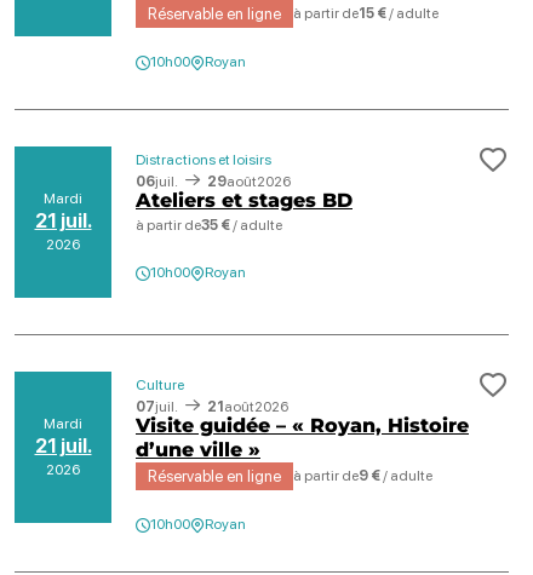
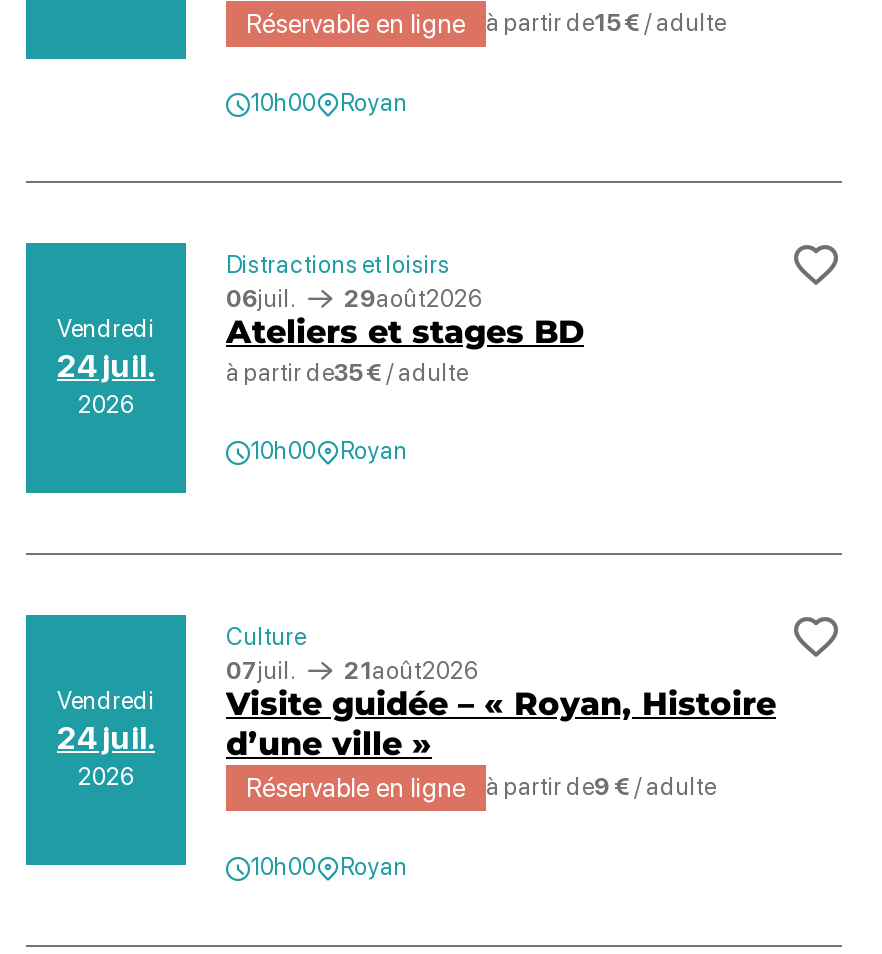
[35,191,91,233] Mardi | 21 juil. -> [57,315,155,385] Vendredi | 24 juil.
[35,416,91,458] Mardi | 21 juil. -> [57,687,155,757] Vendredi | 24 juil.

